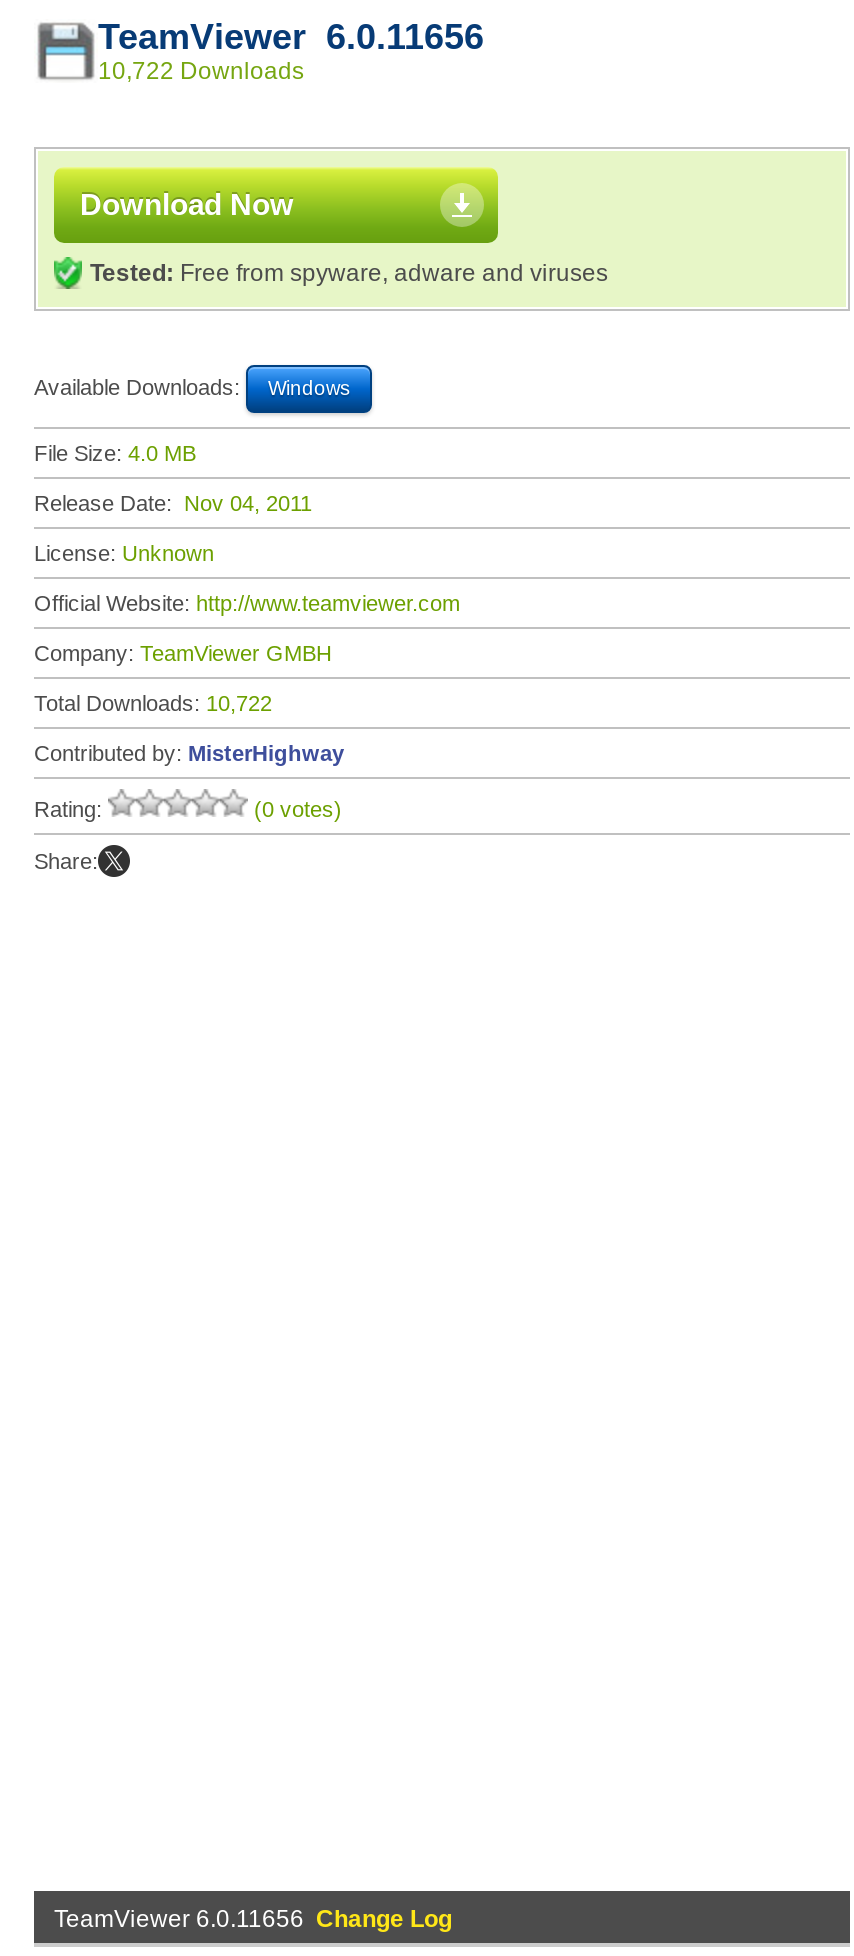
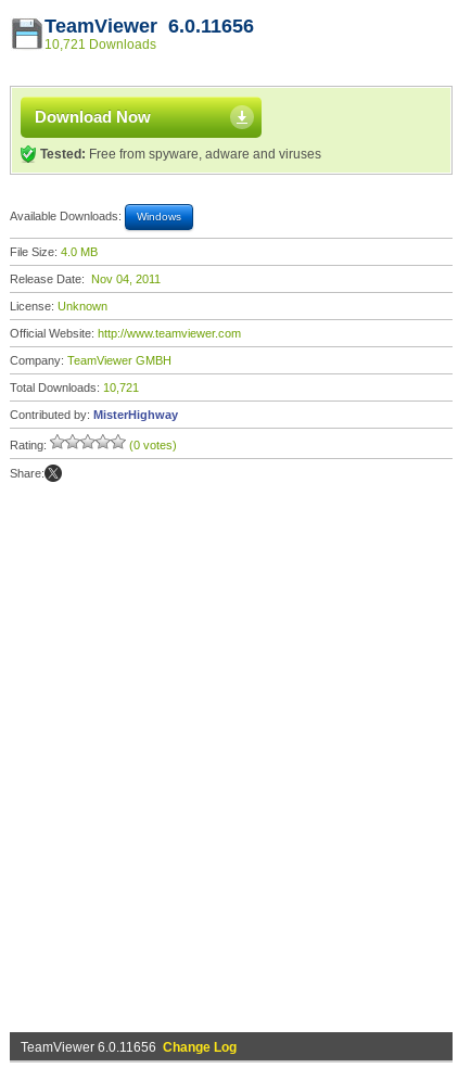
[98,57,304,85] 10,722 Downloads -> [44,37,156,52] 10,721 Downloads
[34,691,272,715] Total Downloads: 10,722 -> [10,381,139,394] Total Downloads: 10,721

